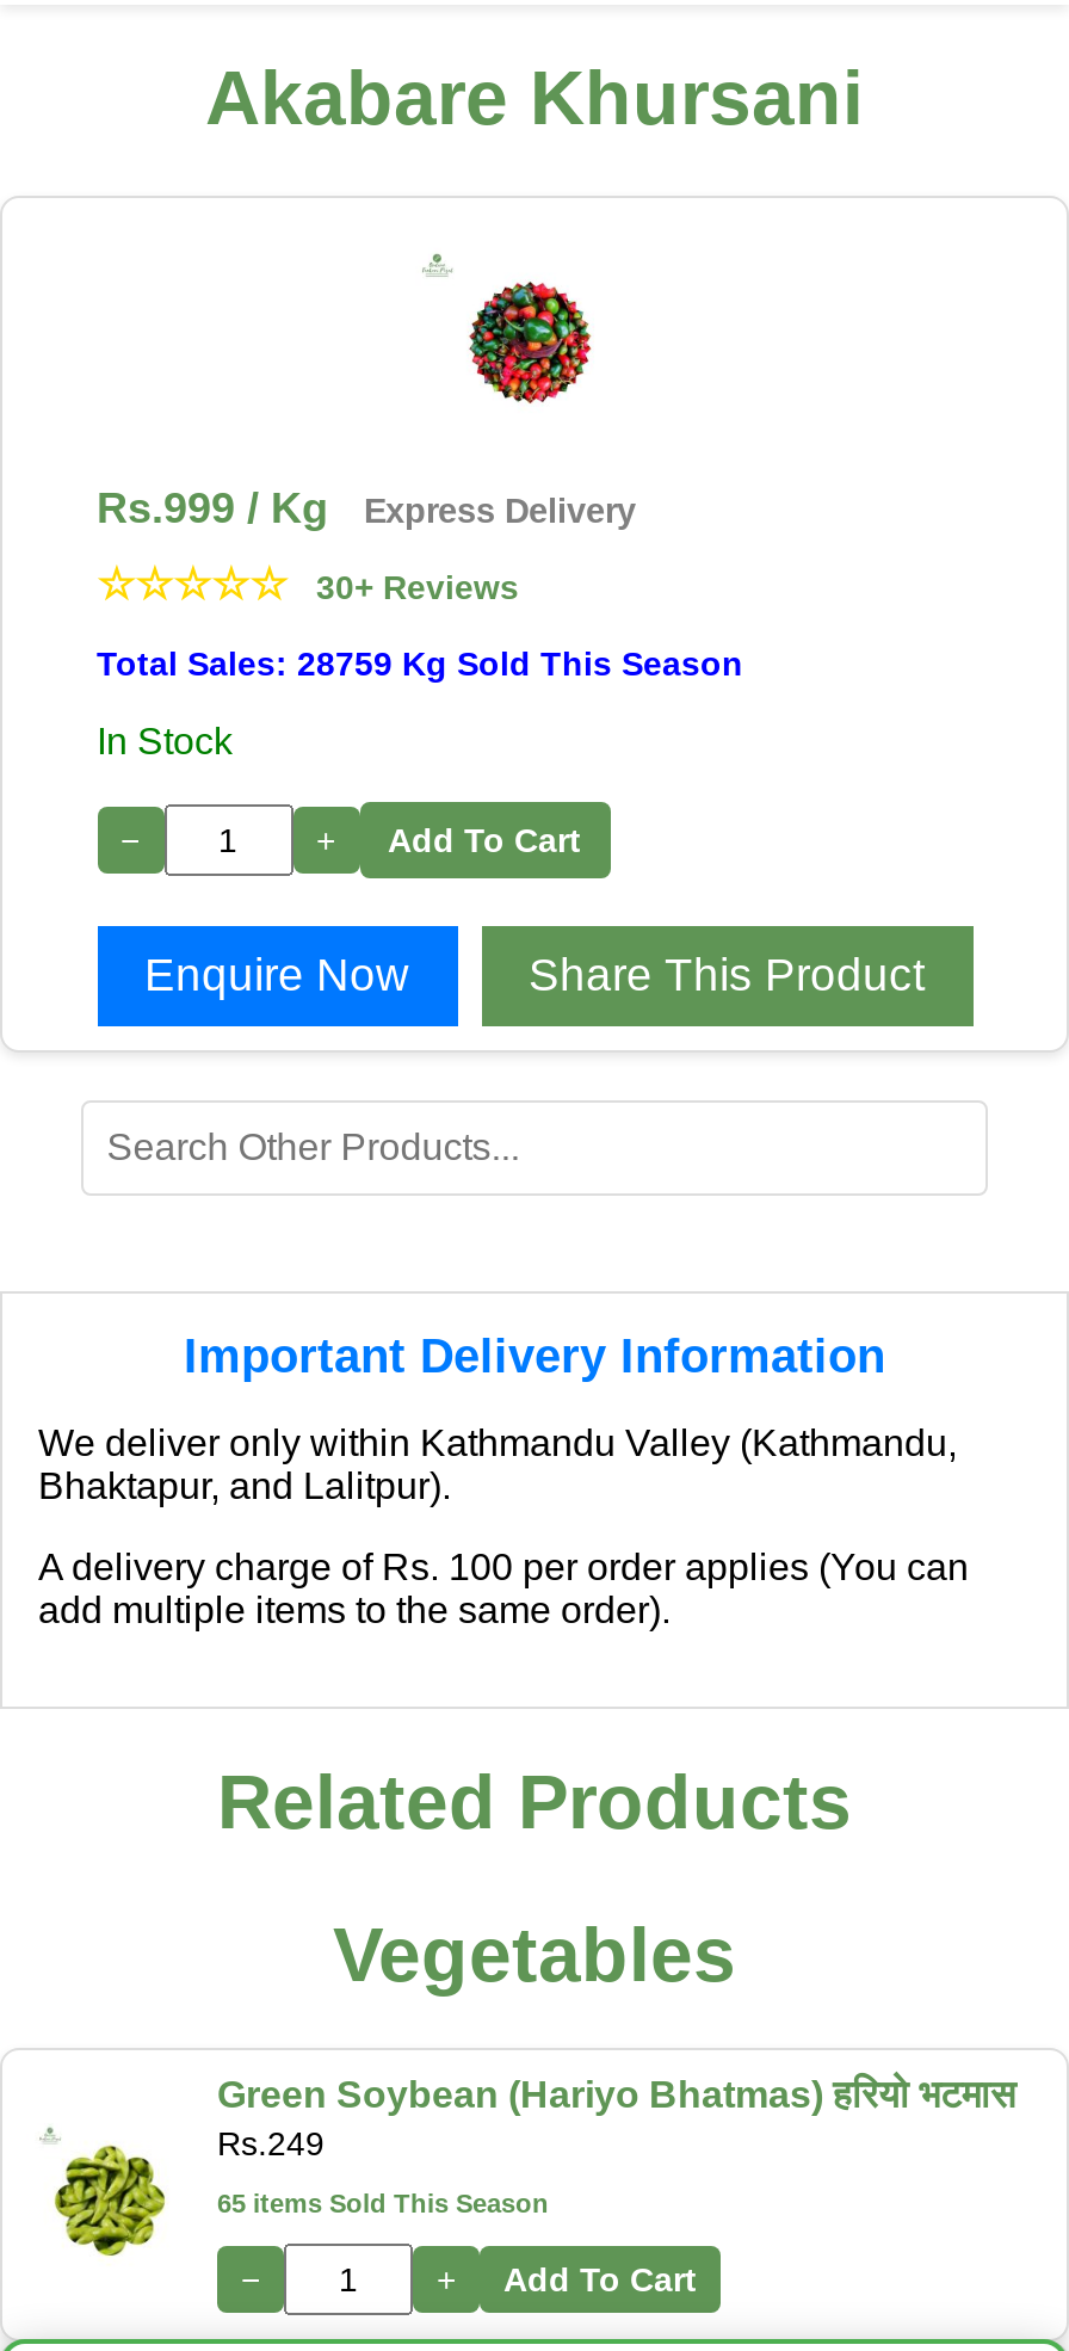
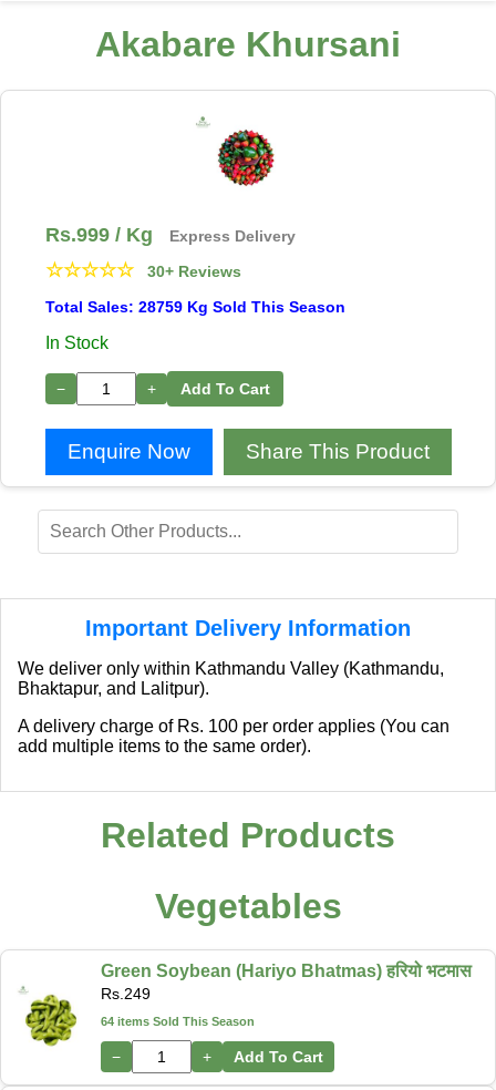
[217,2188,549,2217] 65 items Sold This Season -> [101,1015,255,1028] 64 items Sold This Season

